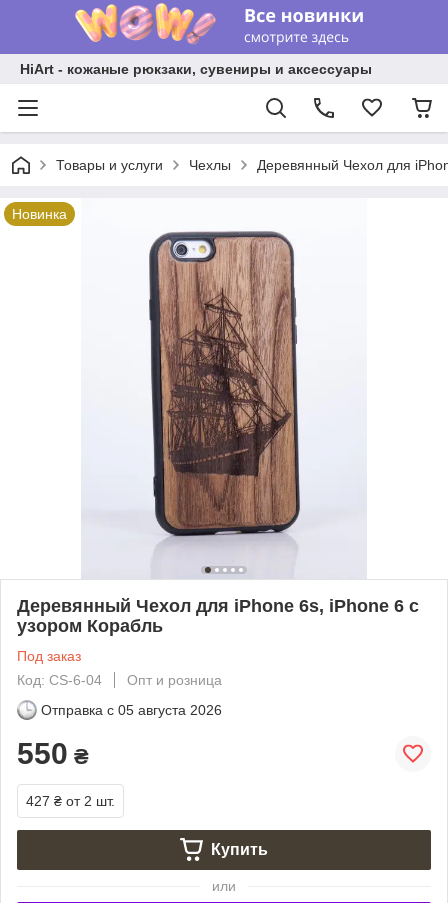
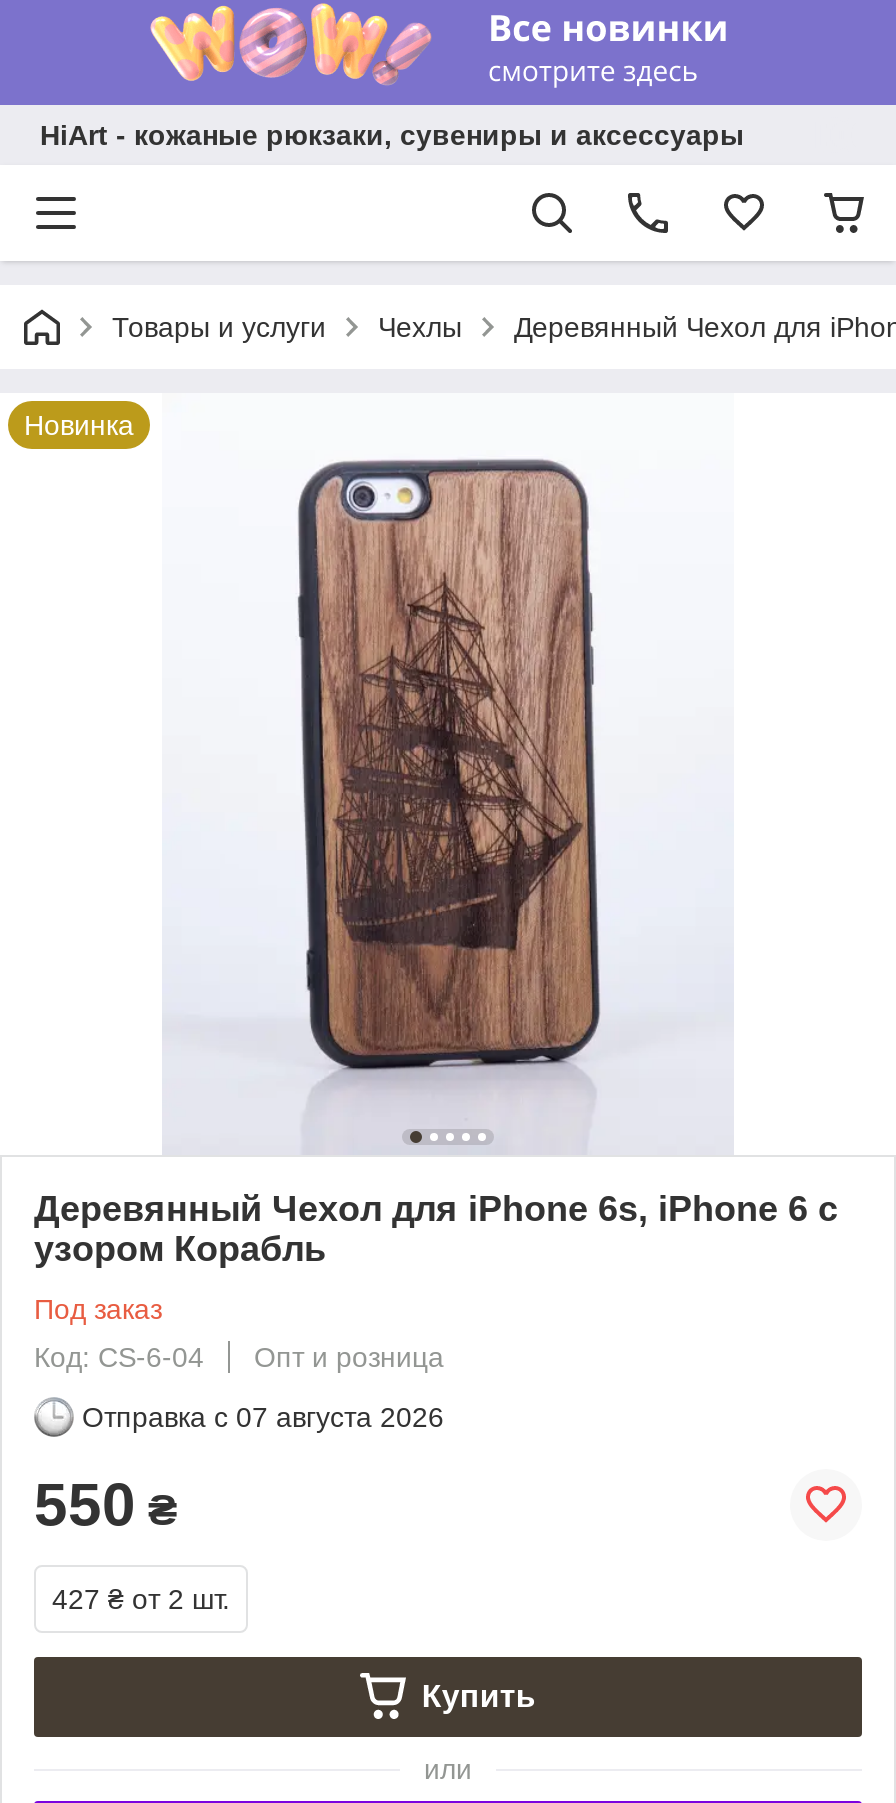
[41,702,222,718] Отправка с 05 августа 2026 -> [82,1401,444,1433] Отправка с 07 августа 2026

